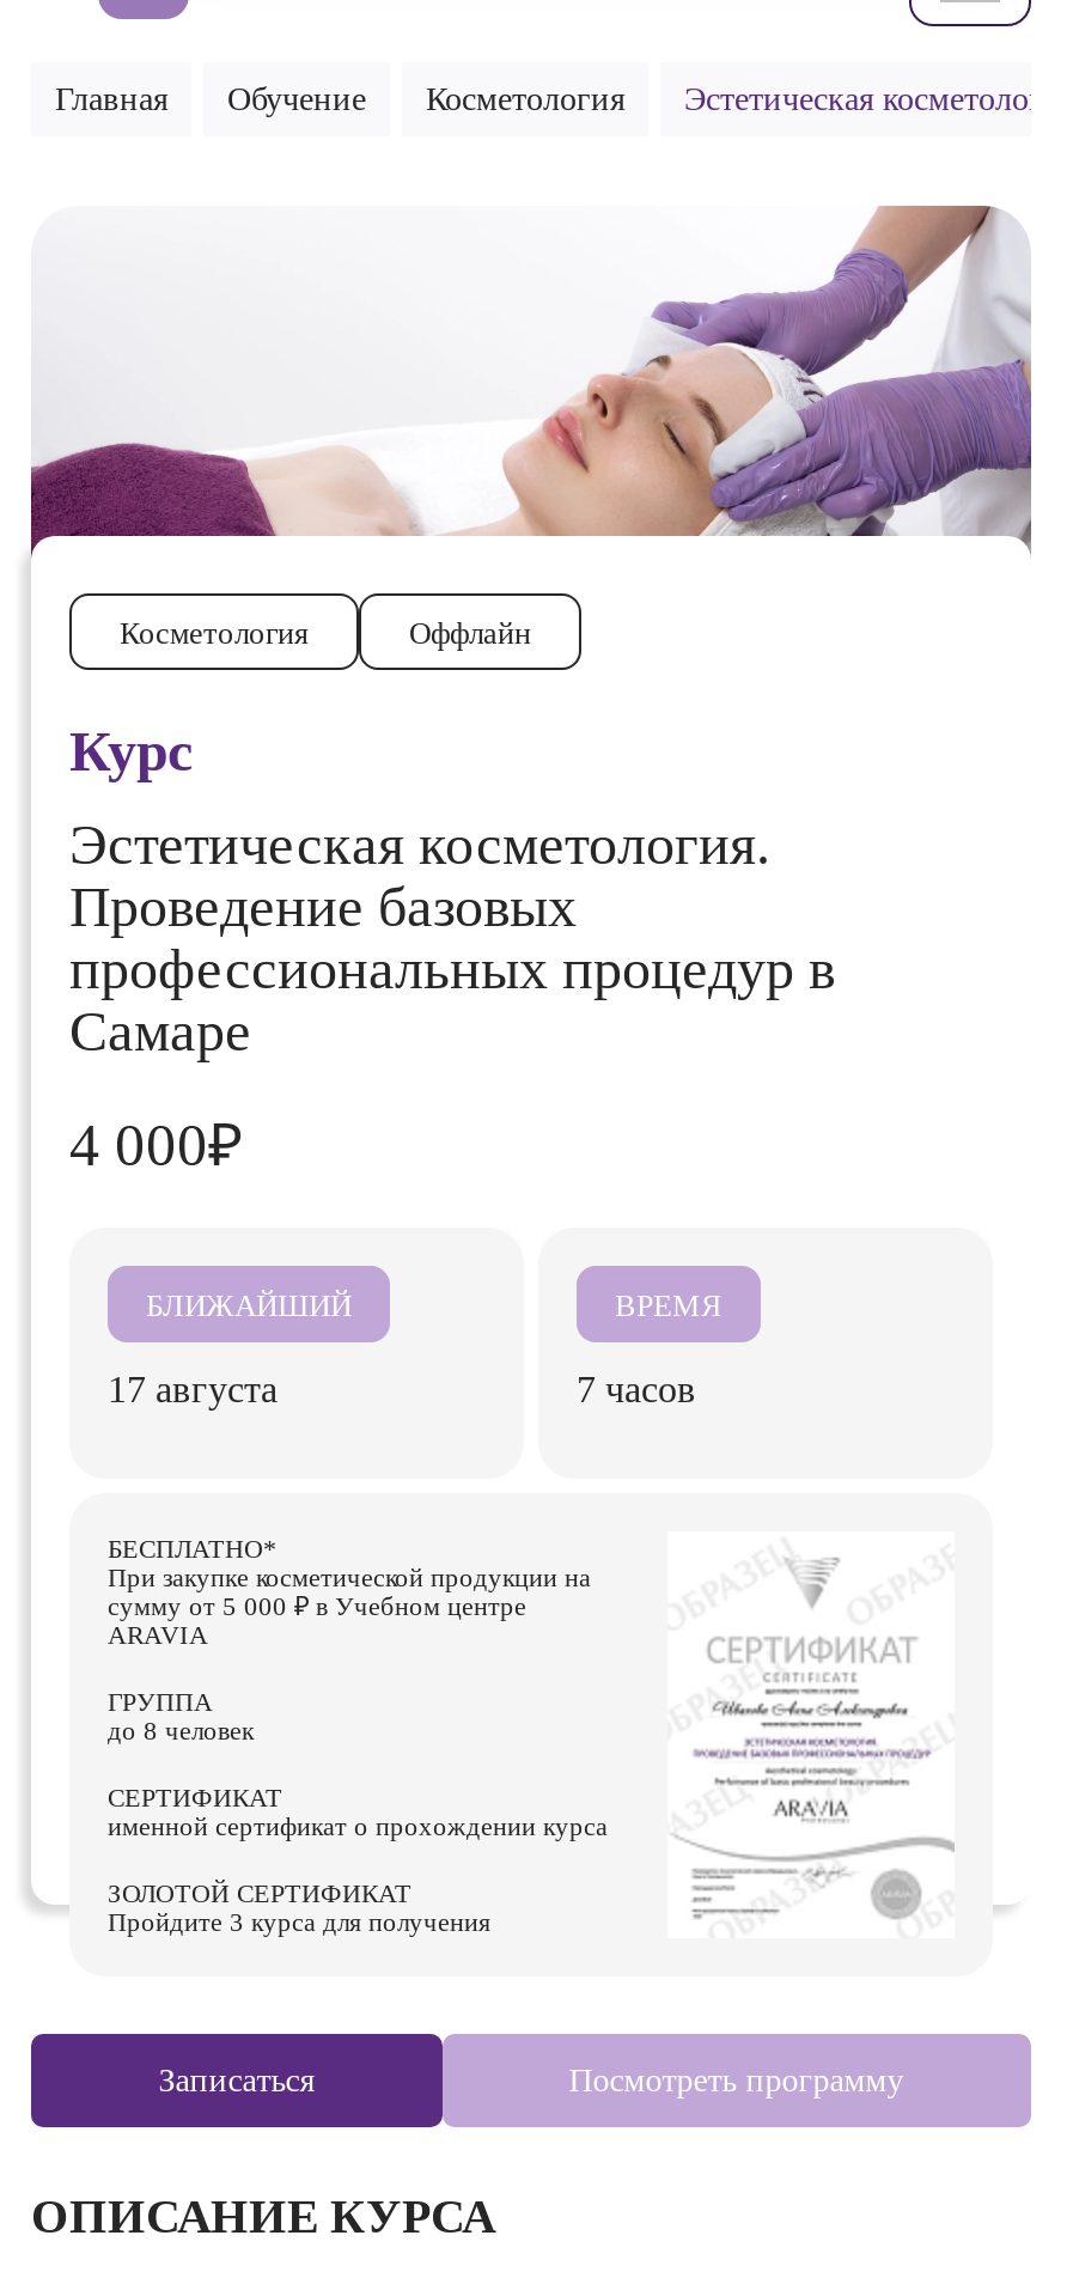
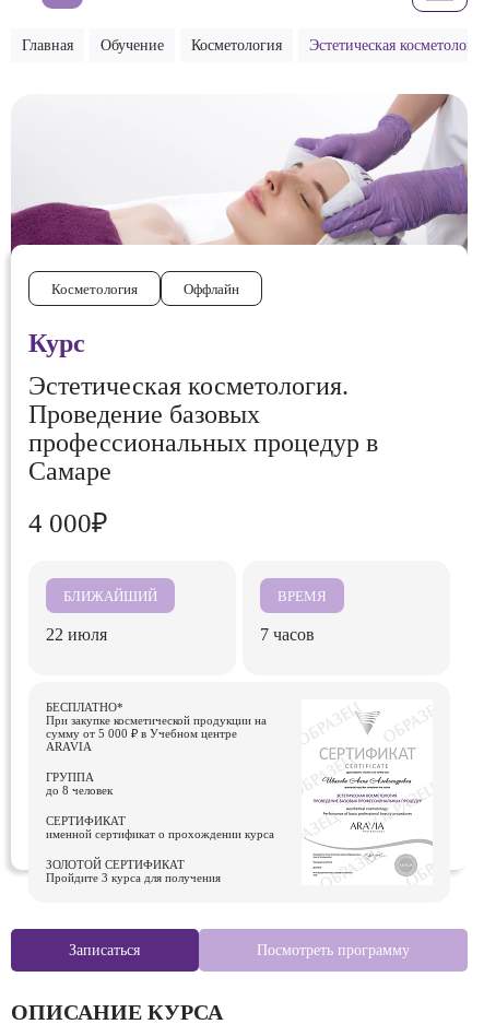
[108,1369,278,1409] 17 августа -> [46,625,107,644] 22 июля

